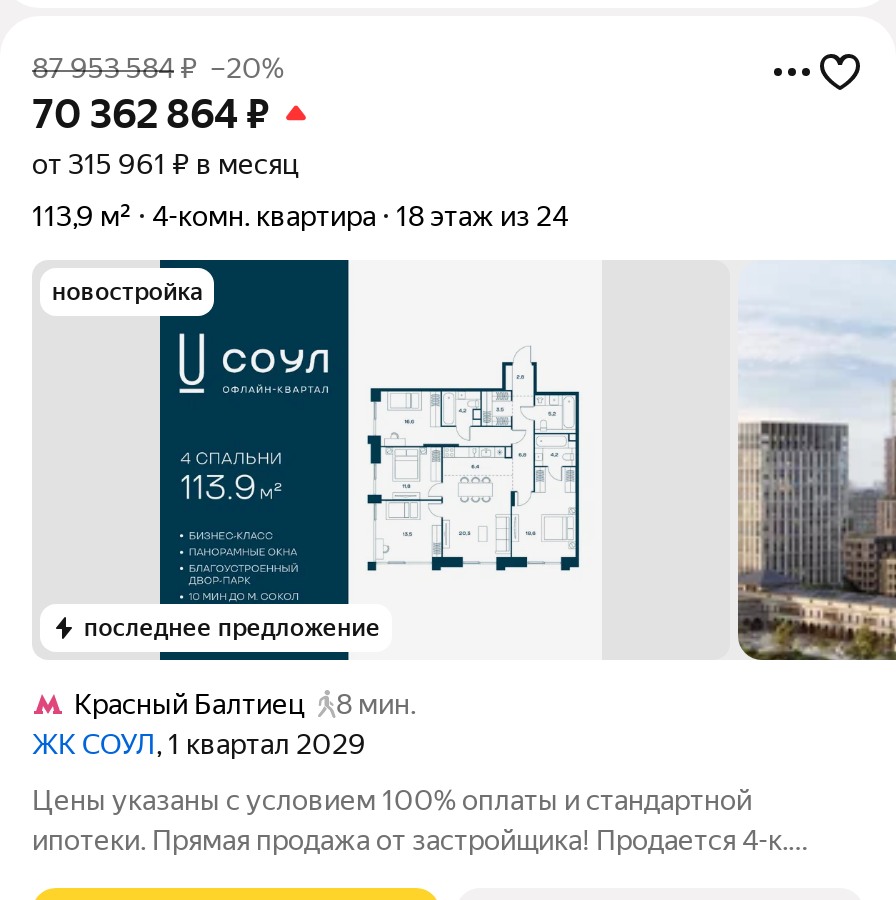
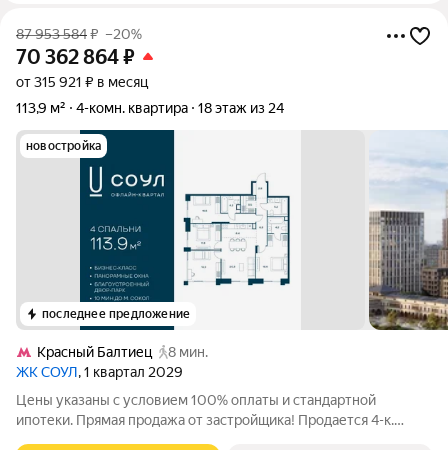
[32,148,298,180] от 315 961 ₽ в месяц -> [16,74,148,90] от 315 921 ₽ в месяц

